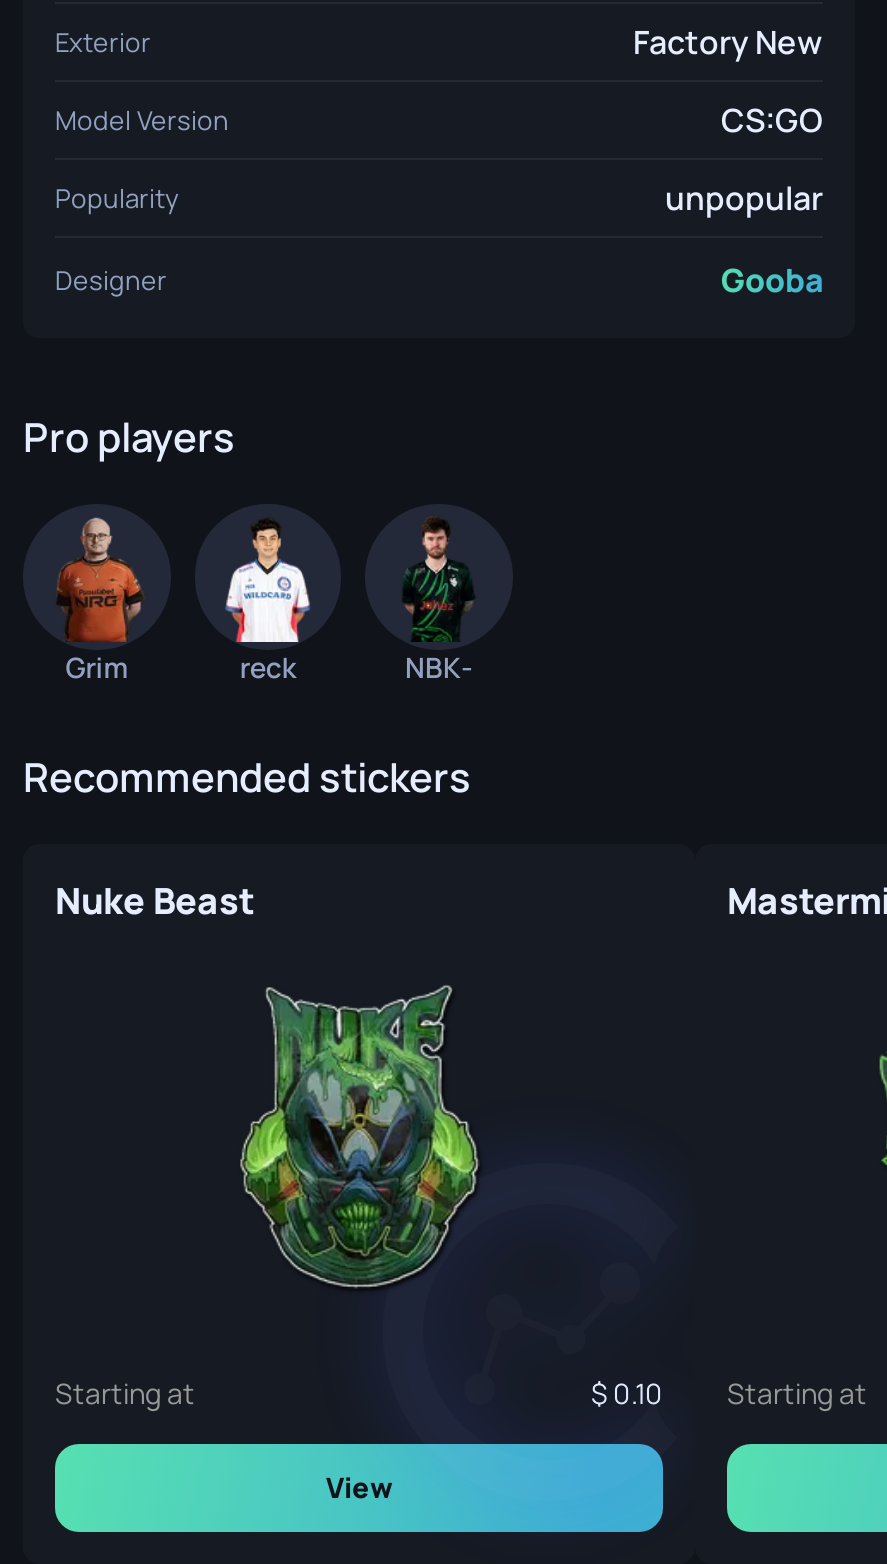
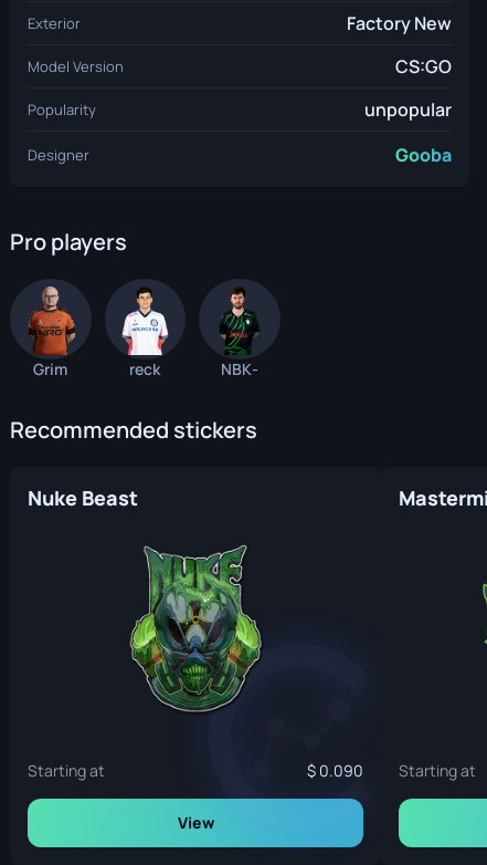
[613,1373,867,1411] 0.10 Starting at -> [319,759,476,780] 0.090 Starting at

